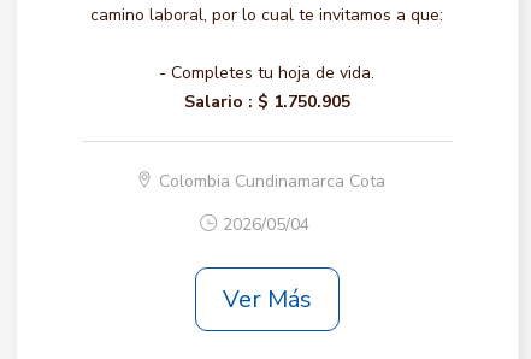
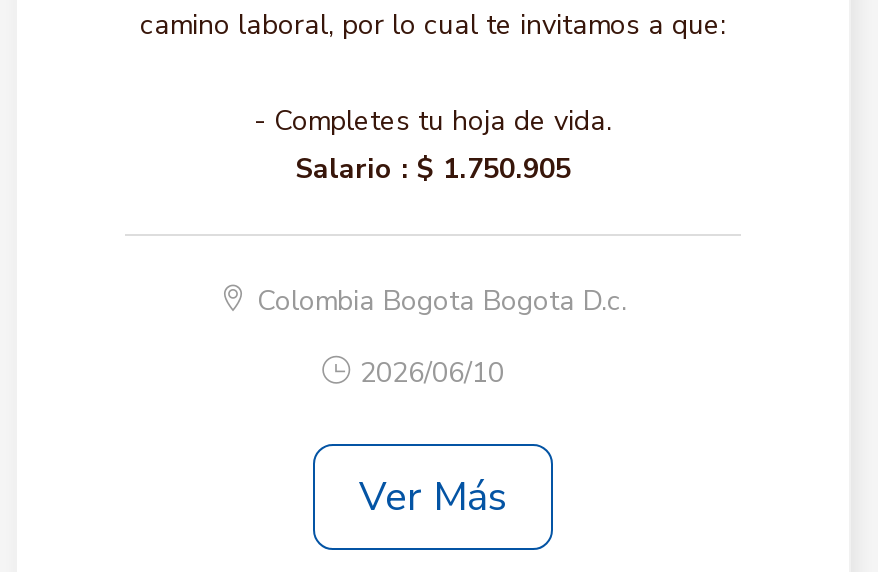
[160,170,386,193] Colombia Cundinamarca Cota -> [257,282,627,320] Colombia Bogota Bogota D.c.
[223,213,310,236] 2026/05/04 -> [360,354,504,392] 2026/06/10

